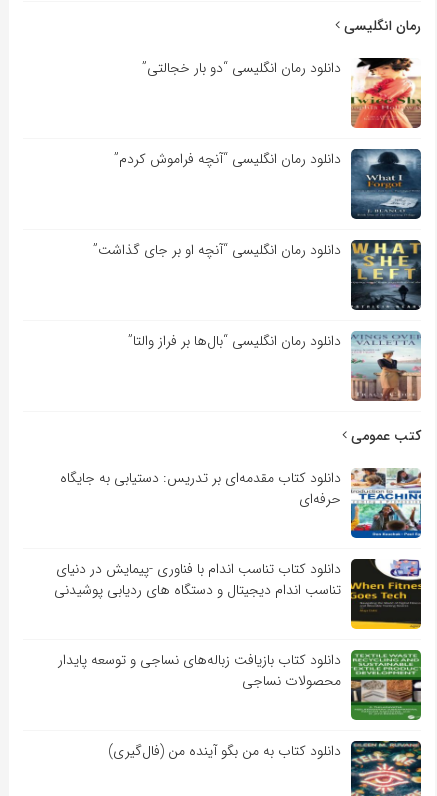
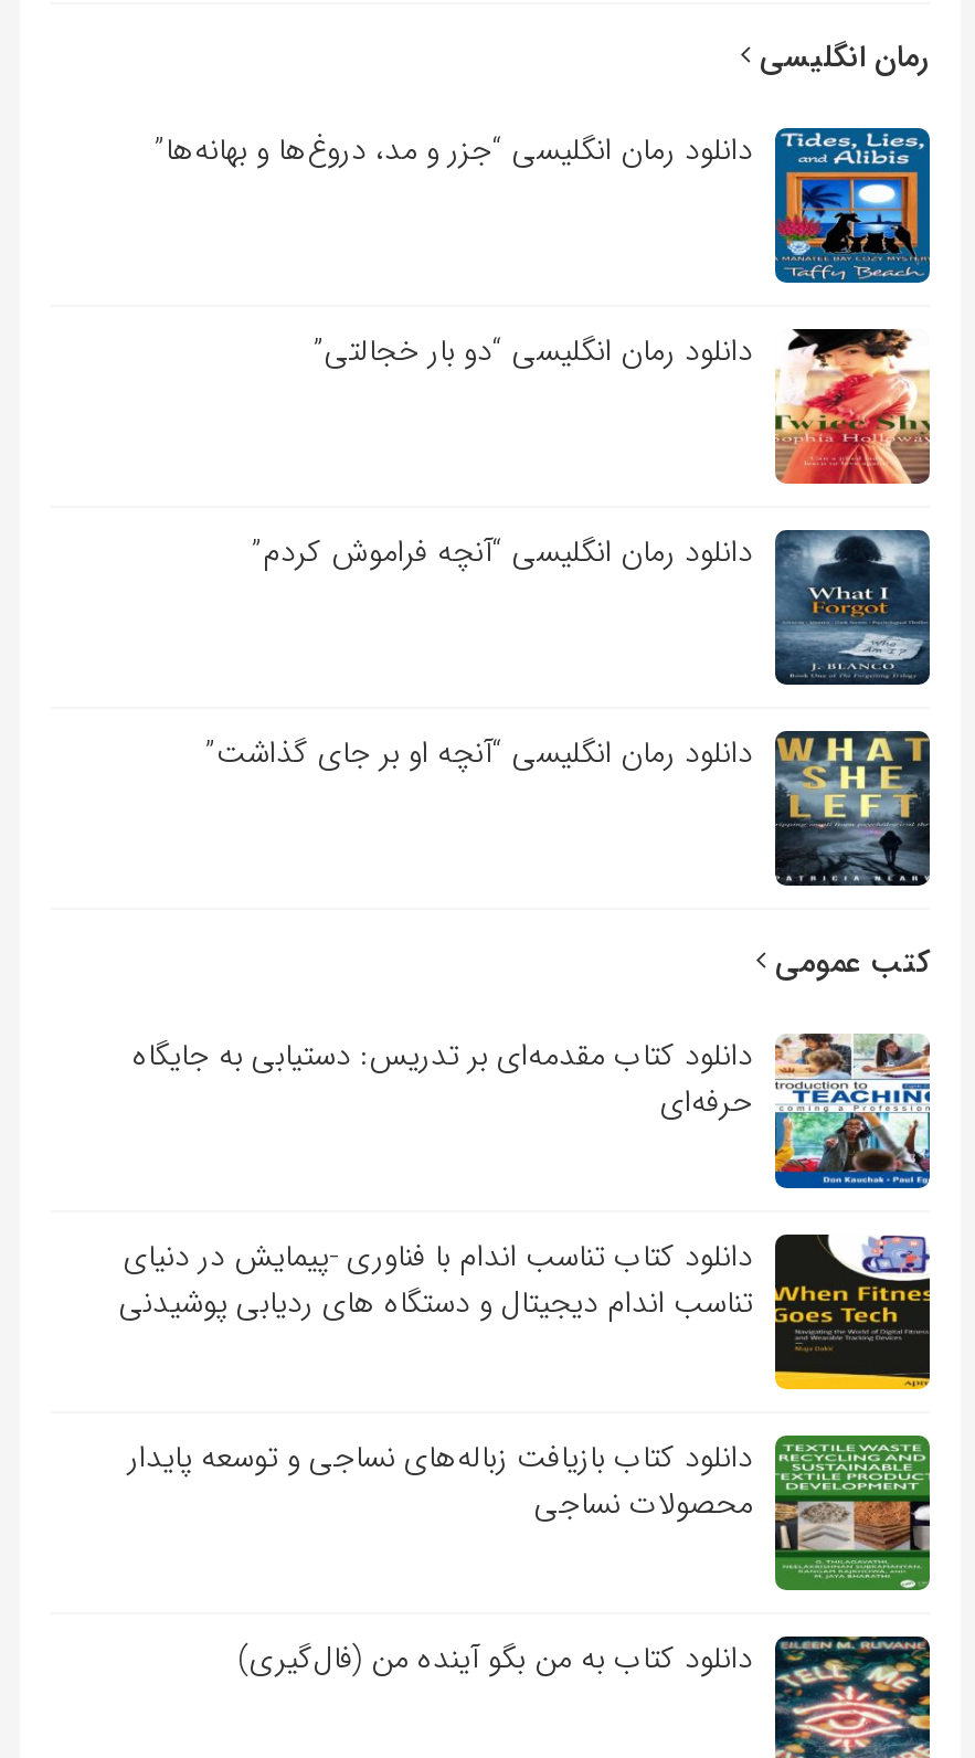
none -> [155,126,932,285] [image] | دانلود رمان انگلیسی “جزر و مد، دروغ‌ها و بهانه‌ها”
moved [93,57,423,261] -> [205,327,934,778]: [image] | دانلود رمان انگلیسی “دو بار خجالتی” | دانلود رمان انگلیسی “آنچه فراموش کردم” | دانلود رمان انگلیسی “آنچه او بر جای گذاشت”
moved [349,239,422,312] -> [771,729,932,890]: [image]
[128,330,422,402] [image] | دانلود رمان انگلیسی “بال‌ها بر فراز والتا” -> none

